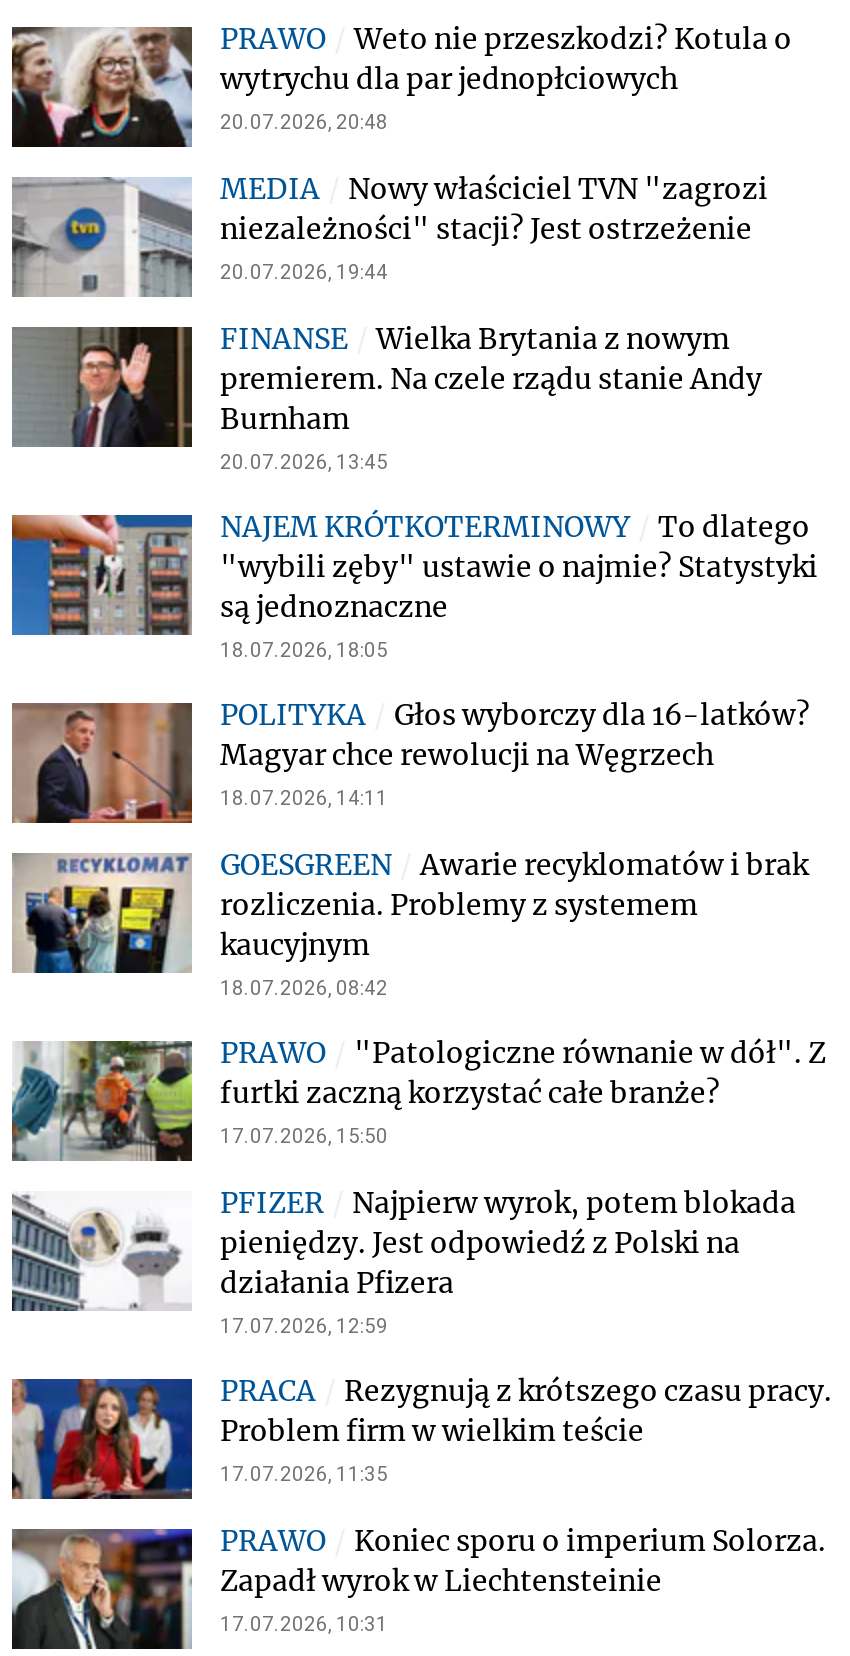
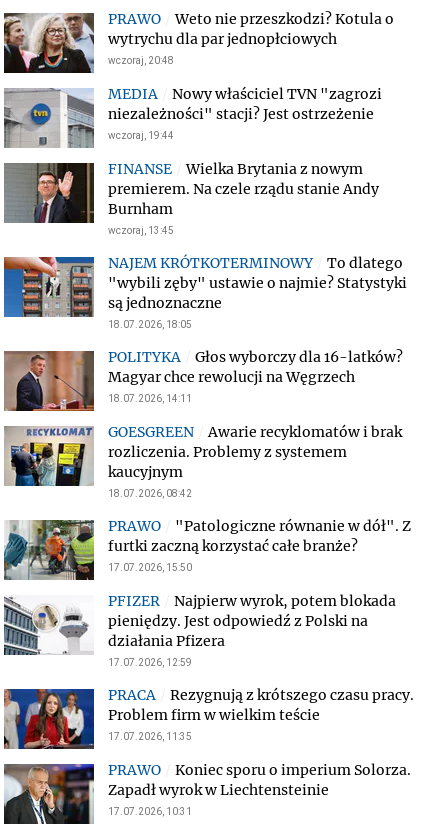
[220,111,388,133] 20.07.2026, 20:48 -> [108,55,174,66] wczoraj, 20:48
[220,261,388,283] 20.07.2026, 19:44 -> [108,130,174,141] wczoraj, 19:44
[220,451,388,473] 20.07.2026, 13:45 -> [108,225,174,236] wczoraj, 13:45

